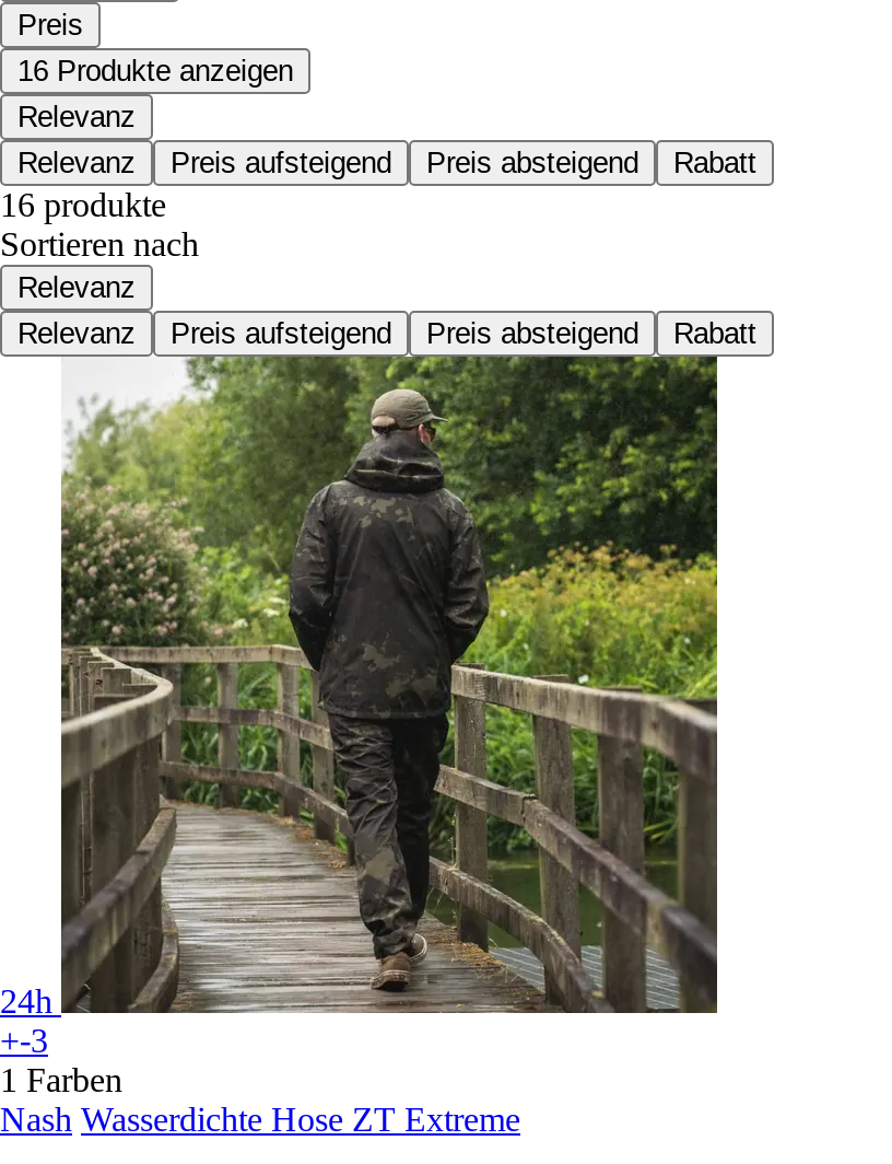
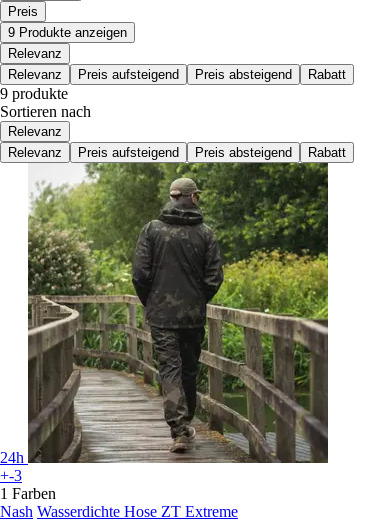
[17,54,293,86] 16 Produkte anzeigen -> [8,24,127,39] 9 Produkte anzeigen
[0,185,166,222] 16 produkte -> [0,84,68,101] 9 produkte

